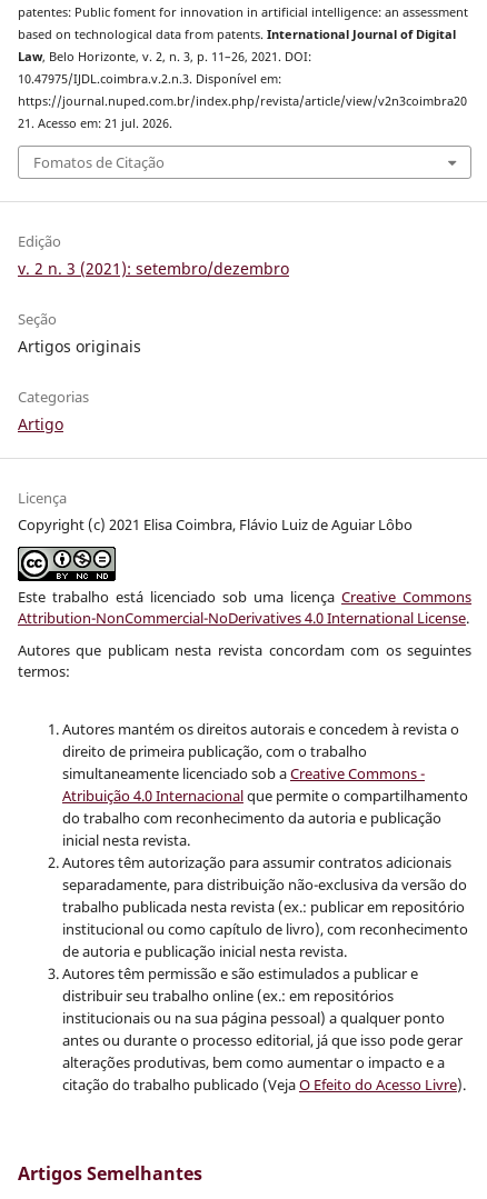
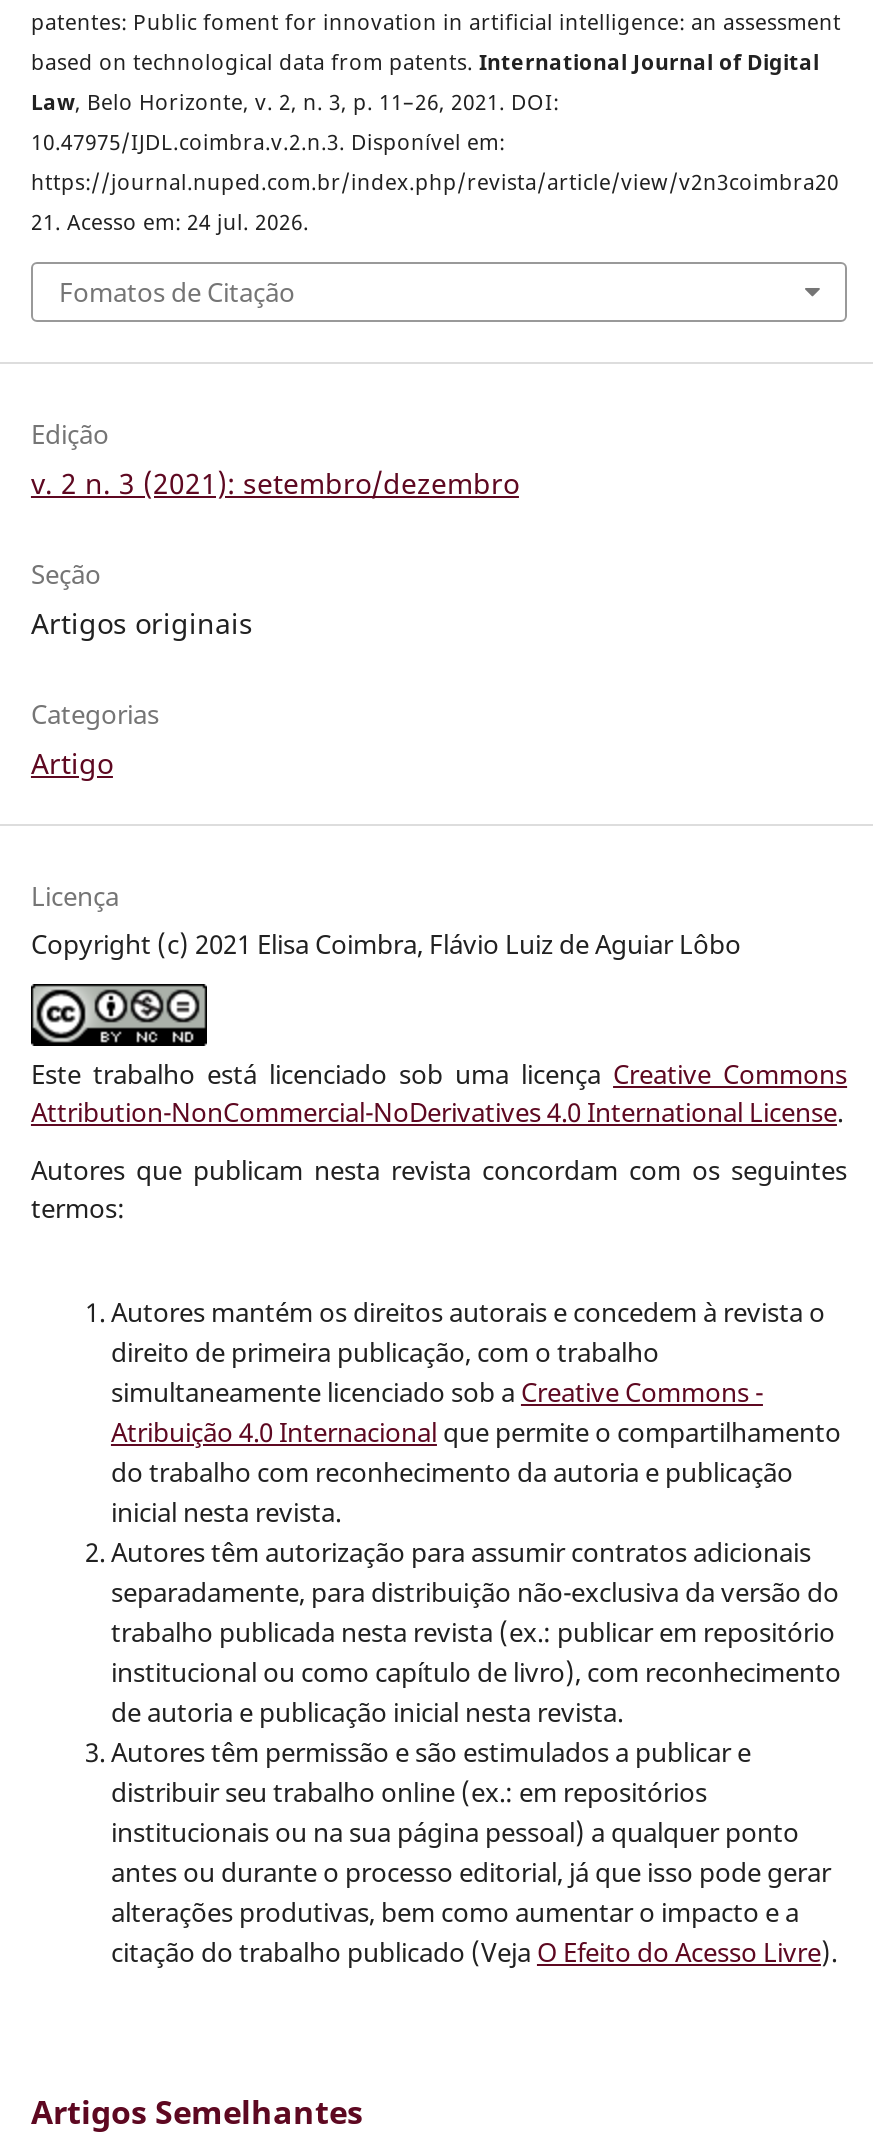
[18,115,172,131] 21. Acesso em: 21 jul. 2026. -> [31,207,309,235] 21. Acesso em: 24 jul. 2026.

